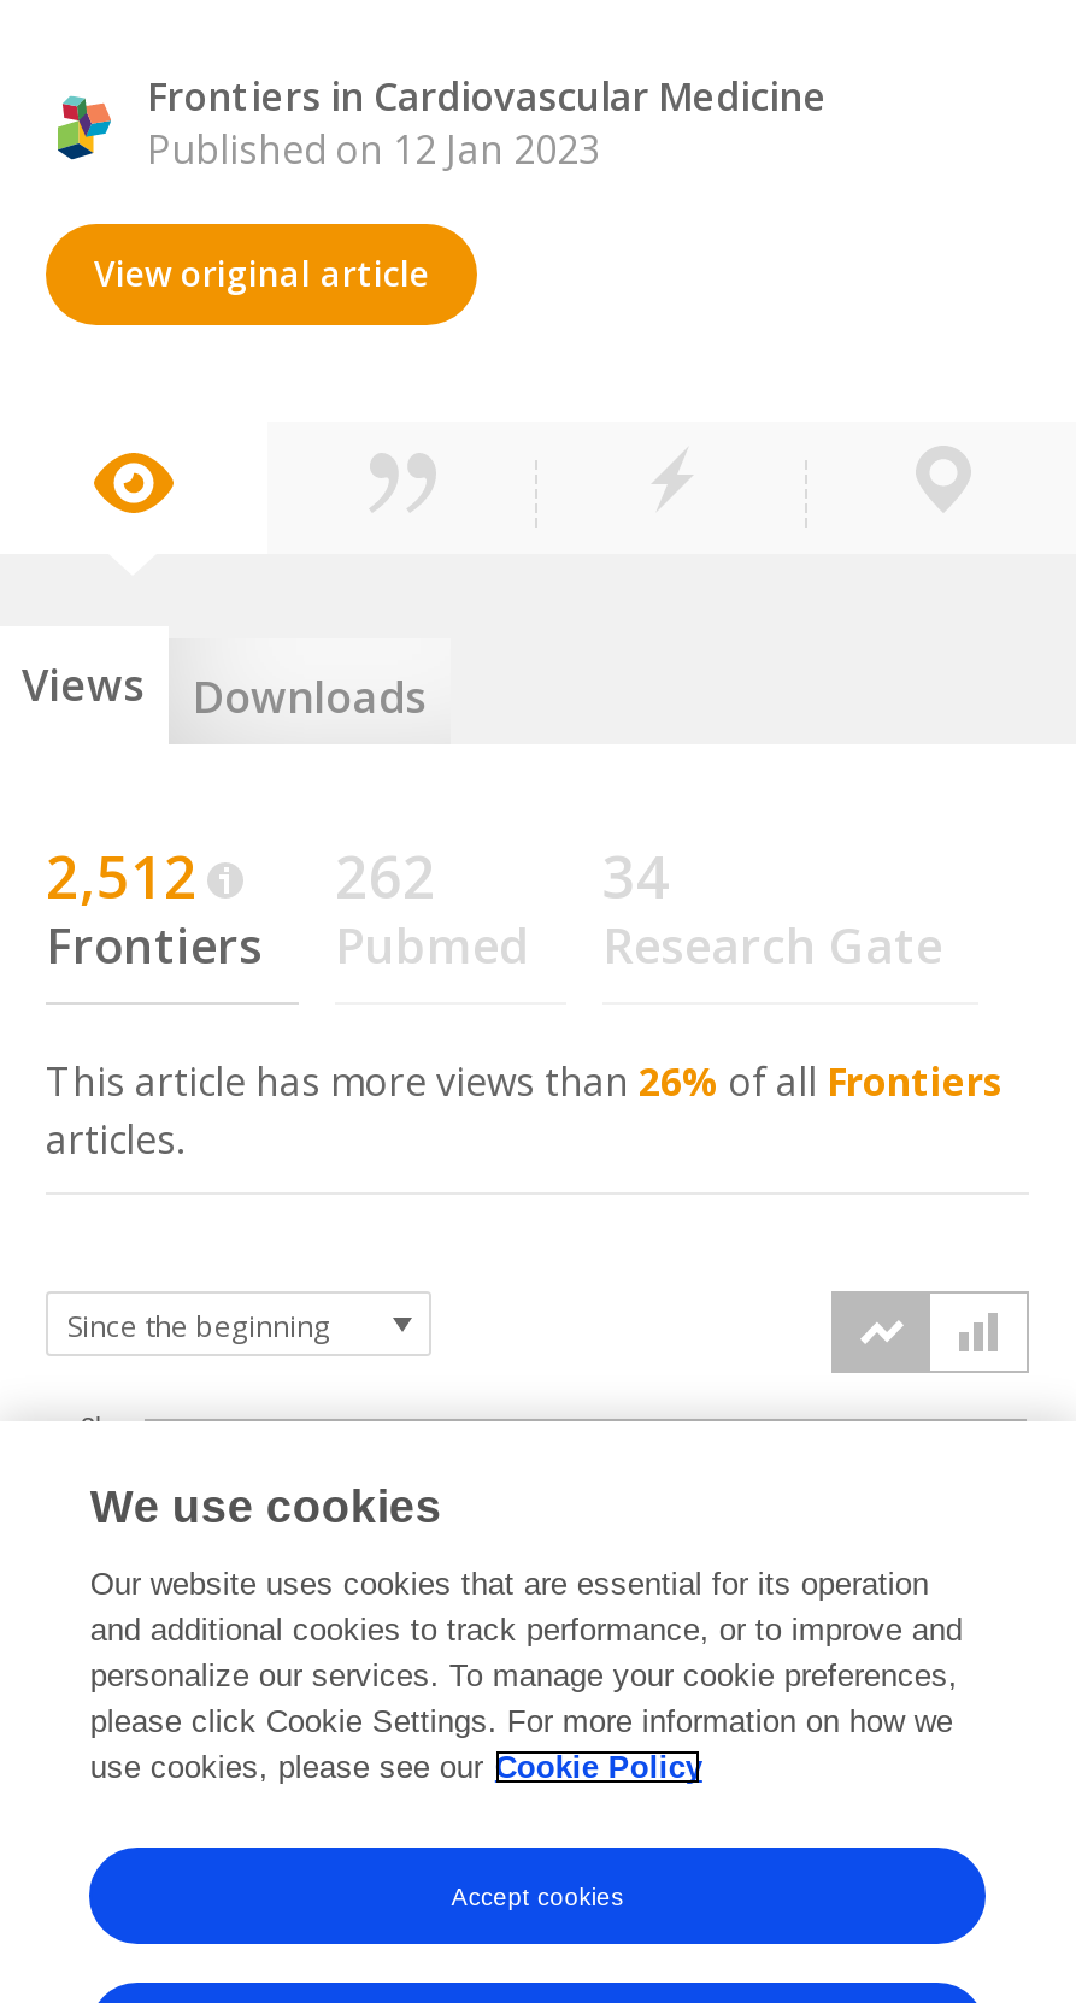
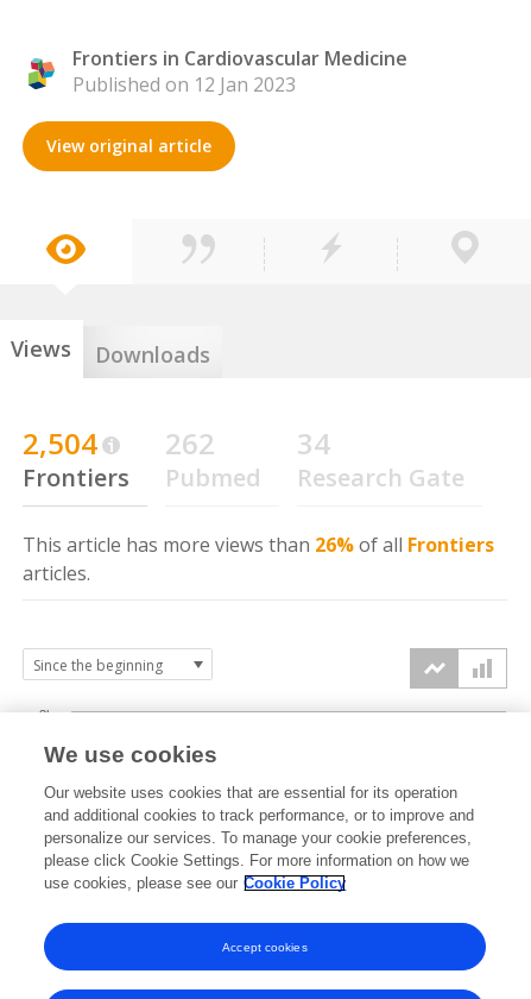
[46,836,198,915] 2,512 -> [23,423,97,463] 2,504

